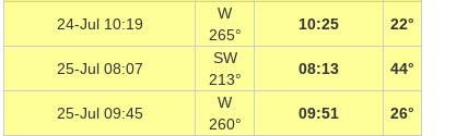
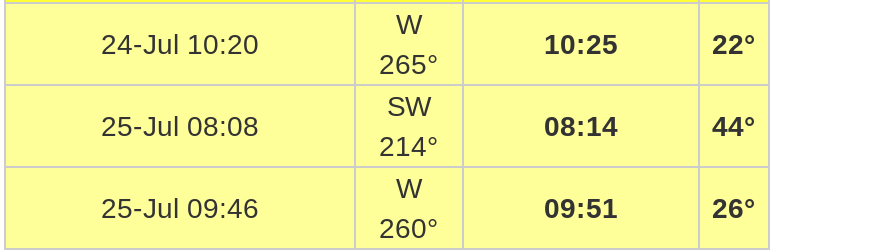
[56,15,143,33] 24-Jul 10:19 -> [101,28,259,60] 24-Jul 10:20
[56,60,143,77] 25-Jul 08:07 -> [101,110,259,142] 25-Jul 08:08
[299,60,339,77] 08:13 -> [544,110,618,142] 08:14
[208,71,241,88] 213° -> [379,130,439,162] 214°
[56,104,143,122] 25-Jul 09:45 -> [101,192,259,224] 25-Jul 09:46

